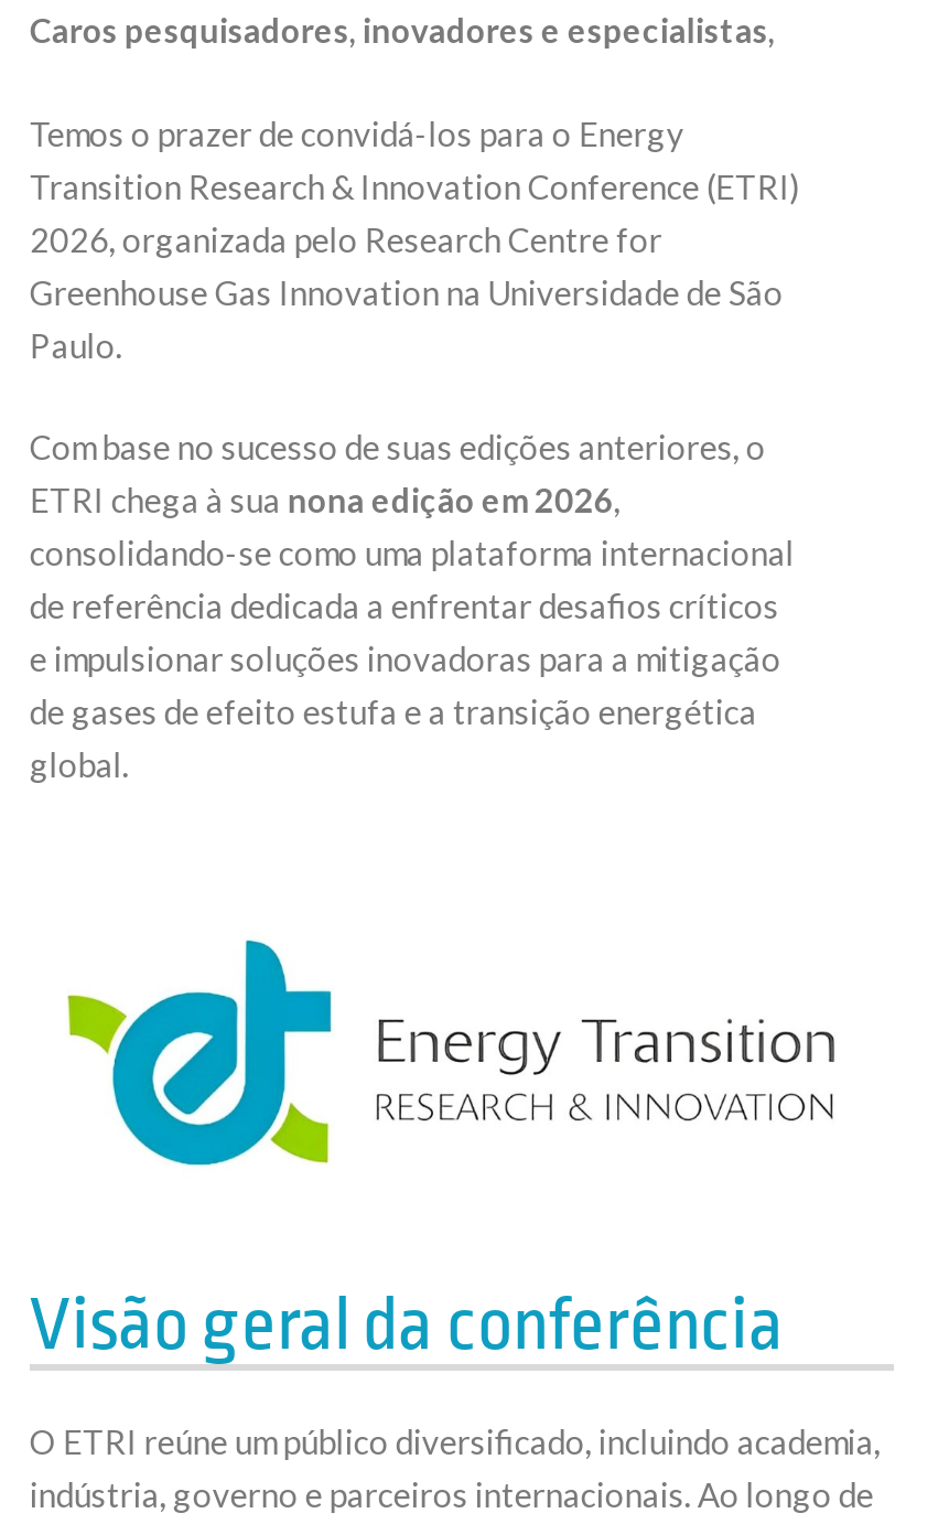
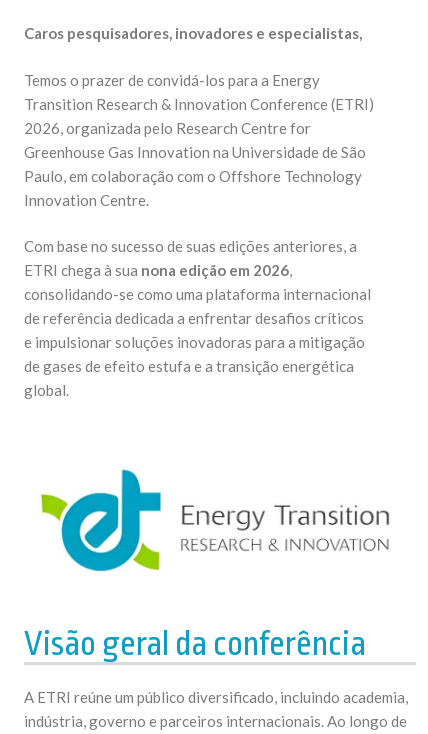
[30,113,684,153] Temos o prazer de convidá-los para o Energy -> [24,71,320,89] Temos o prazer de convidá-los para a Energy
[30,325,122,365] Paulo. -> [24,167,362,209] Paulo, em colaboração com o Offshore Technology | Innovation Centre.
[30,428,766,467] Com base no sucesso de suas edições anteriores, o -> [24,237,357,255] Com base no sucesso de suas edições anteriores, a
[30,1422,880,1462] O ETRI reúne um público diversificado, incluindo academia, -> [24,688,408,706] A ETRI reúne um público diversificado, incluindo academia,

